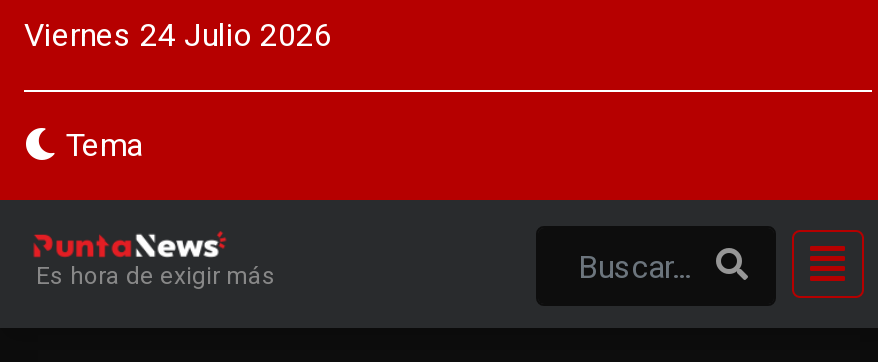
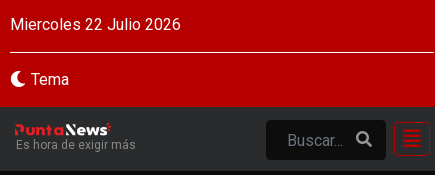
[24,16,332,54] Viernes 24 Julio 2026 -> [10,15,181,34] Miercoles 22 Julio 2026

